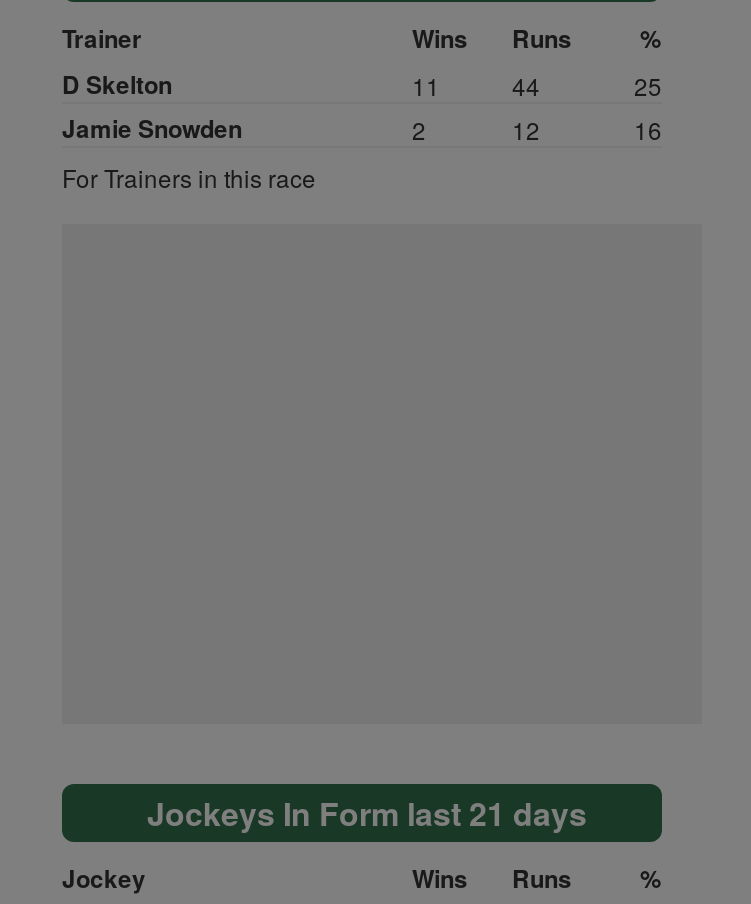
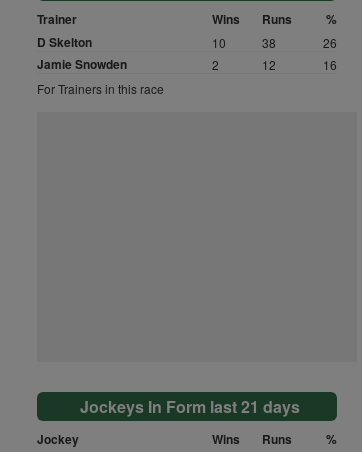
[412,67,440,101] 11 -> [212,34,226,51] 10
[512,67,540,101] 44 -> [262,34,276,51] 38
[634,67,662,101] 25 -> [323,34,337,51] 26

